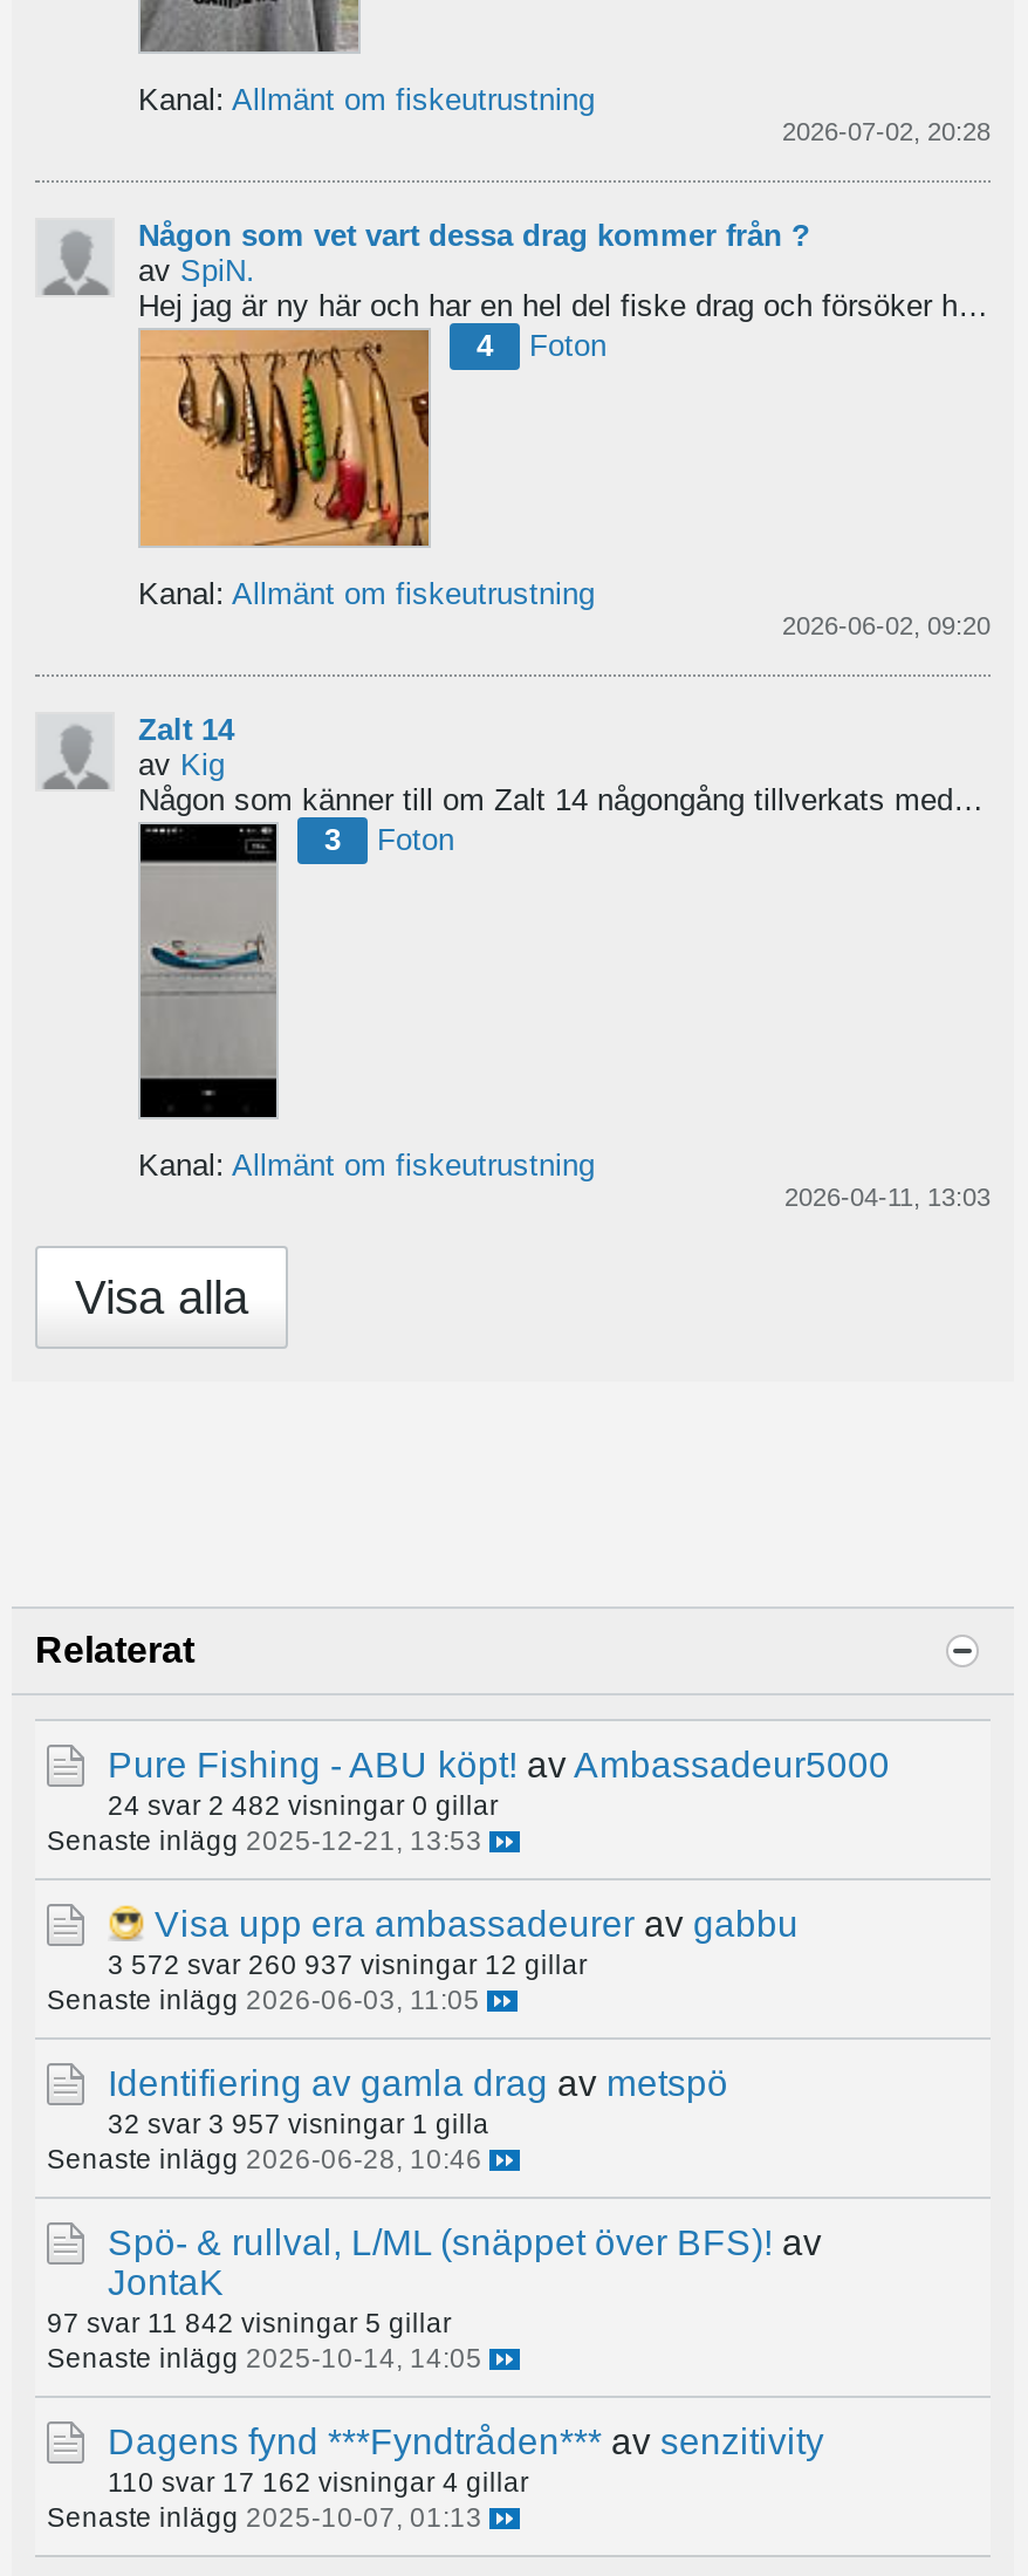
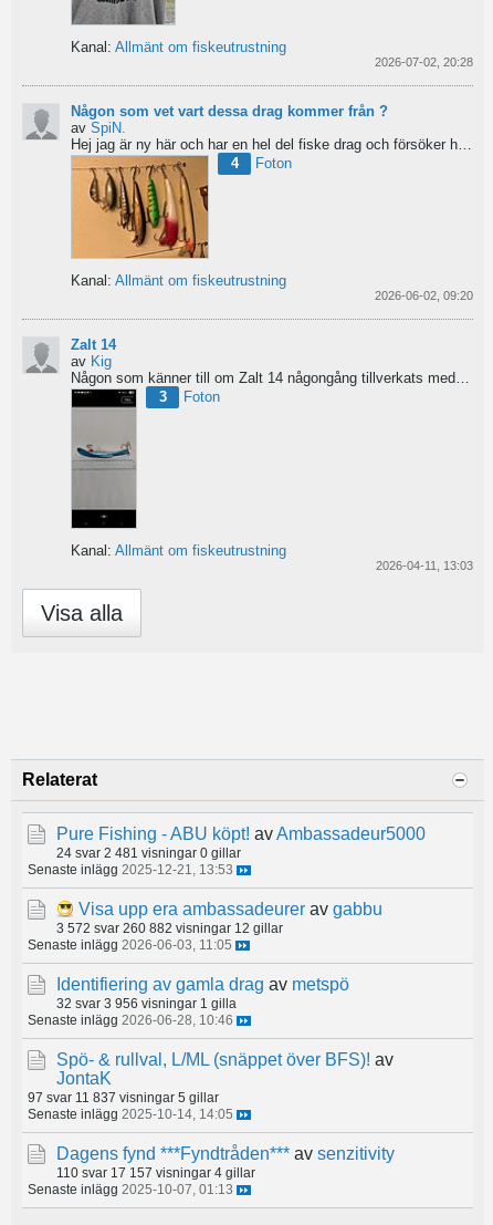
[108,1790,499,1821] 24 svar 2 482 visningar 0 gillar -> [56,846,241,860] 24 svar 2 481 visningar 0 gillar
[108,1950,588,1980] 3 572 svar 260 937 visningar 12 gillar -> [56,921,283,936] 3 572 svar 260 882 visningar 12 gillar
[108,2109,489,2139] 32 svar 3 957 visningar 1 gilla -> [56,996,237,1011] 32 svar 3 956 visningar 1 gilla
[47,2308,452,2338] 97 svar 11 842 visningar 5 gillar -> [28,1091,219,1105] 97 svar 11 837 visningar 5 gillar
[108,2467,529,2498] 110 svar 17 162 visningar 4 gillar -> [56,1166,255,1180] 110 svar 17 157 visningar 4 gillar

